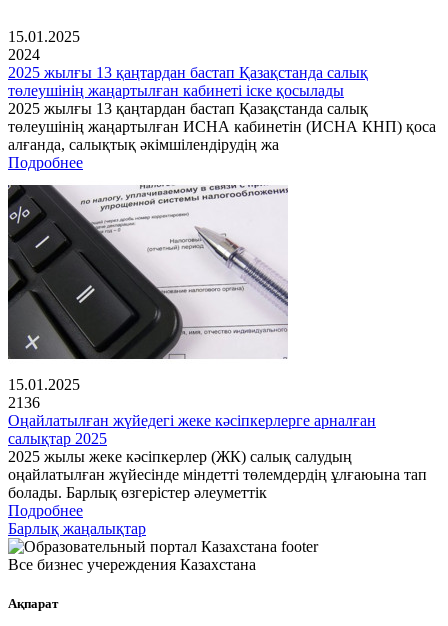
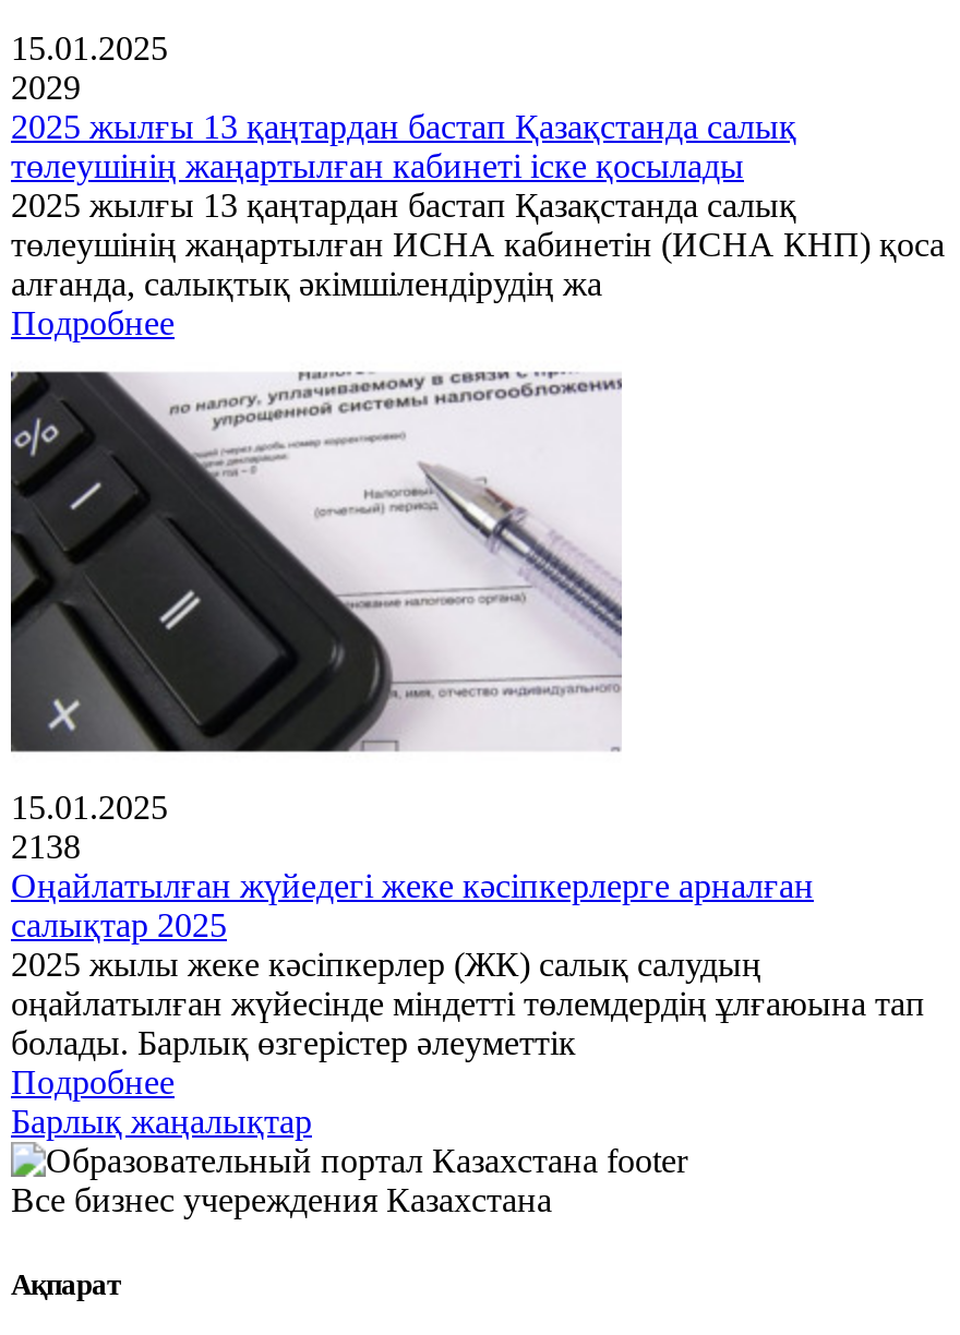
[8,46,40,63] 2024 -> [11,69,81,106] 2029
[8,394,40,411] 2136 -> [11,828,81,865] 2138

